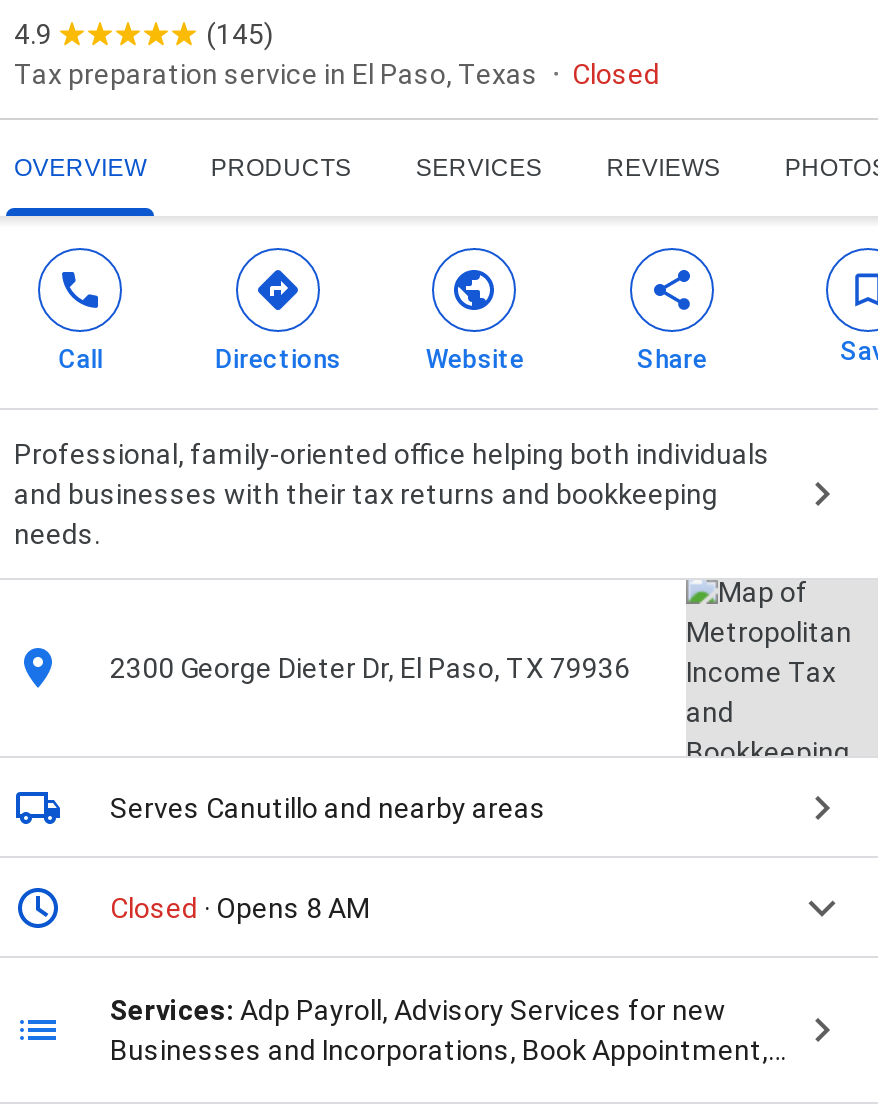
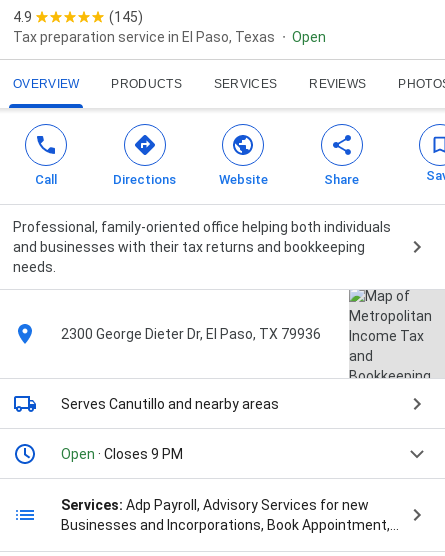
[572,58,660,90] Closed -> [292,29,326,45] Open
[110,892,370,924] Closed · Opens 8 AM -> [61,446,183,462] Open · Closes 9 PM

